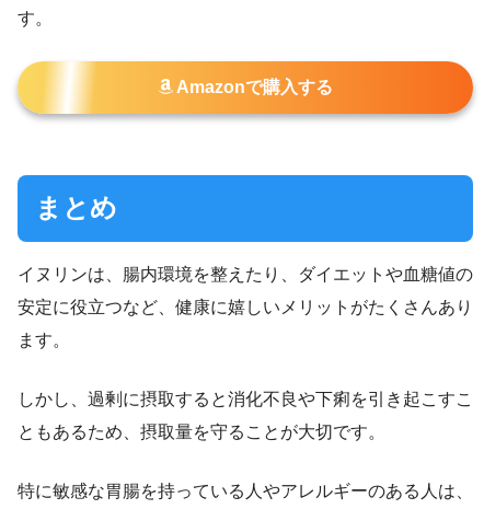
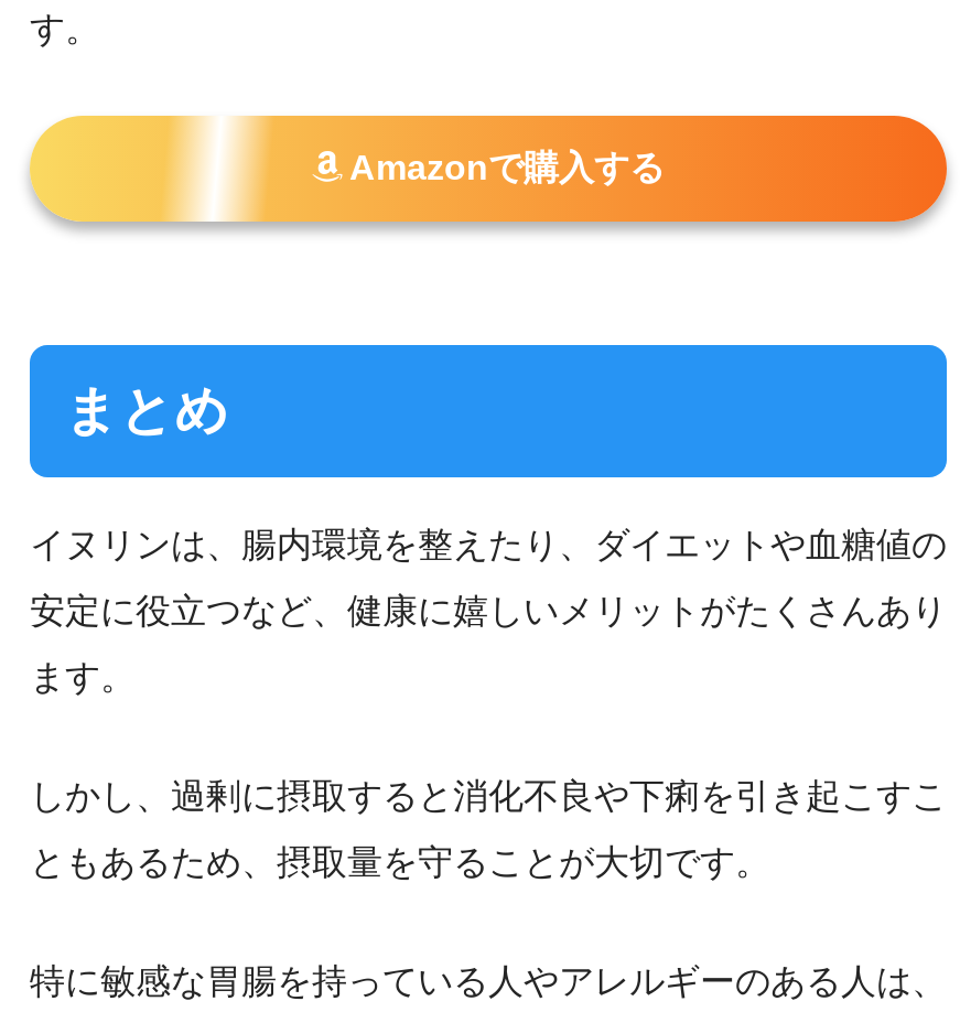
[45,60,134,115] [image] -> [87,114,266,224] [image]

